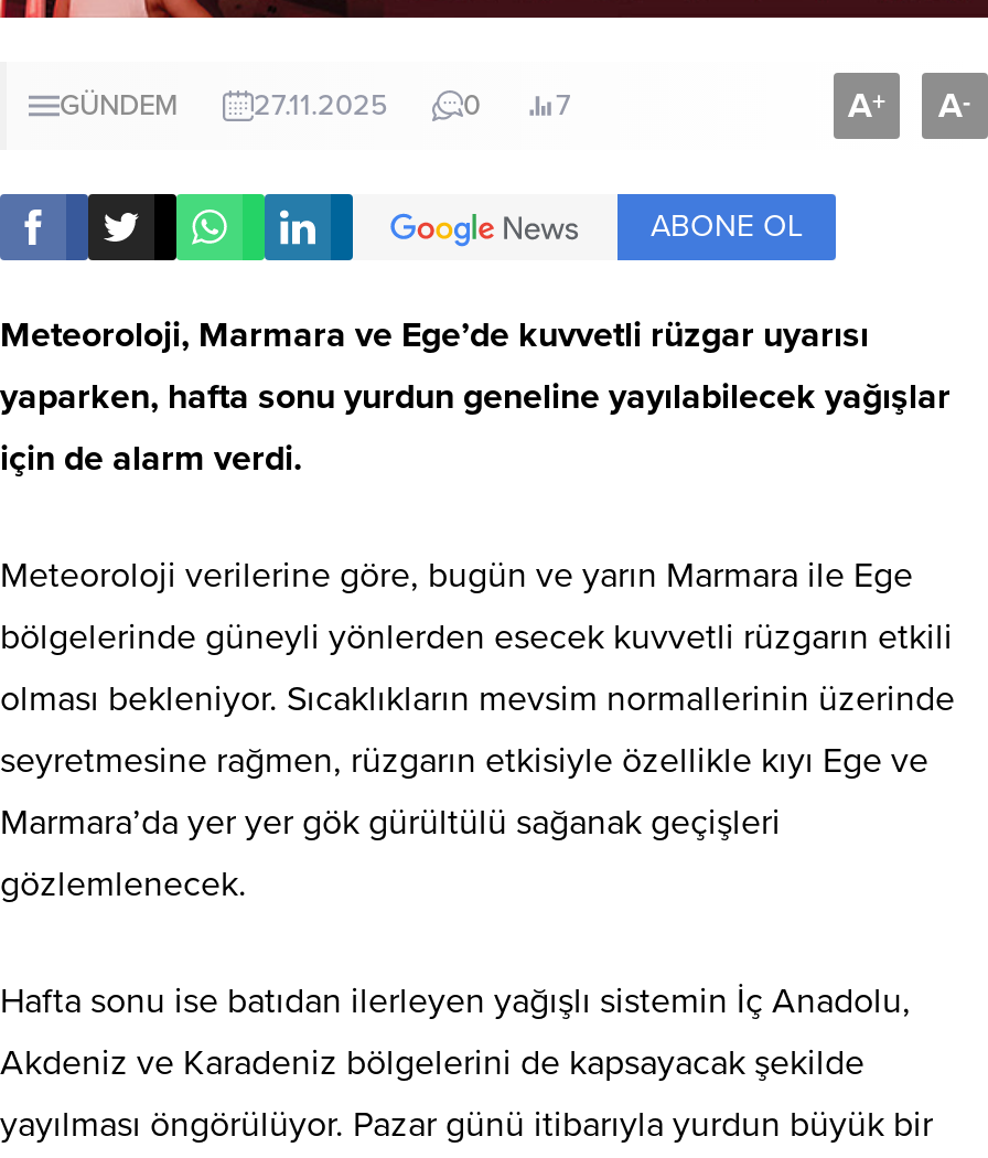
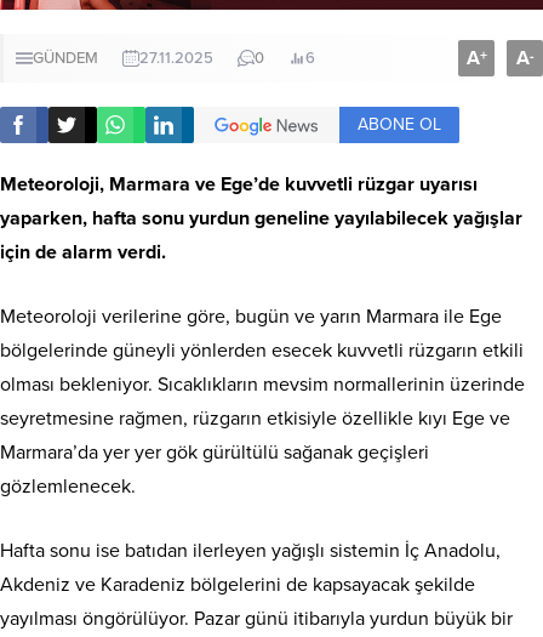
[556,88,571,123] 7 -> [305,48,315,68] 6

